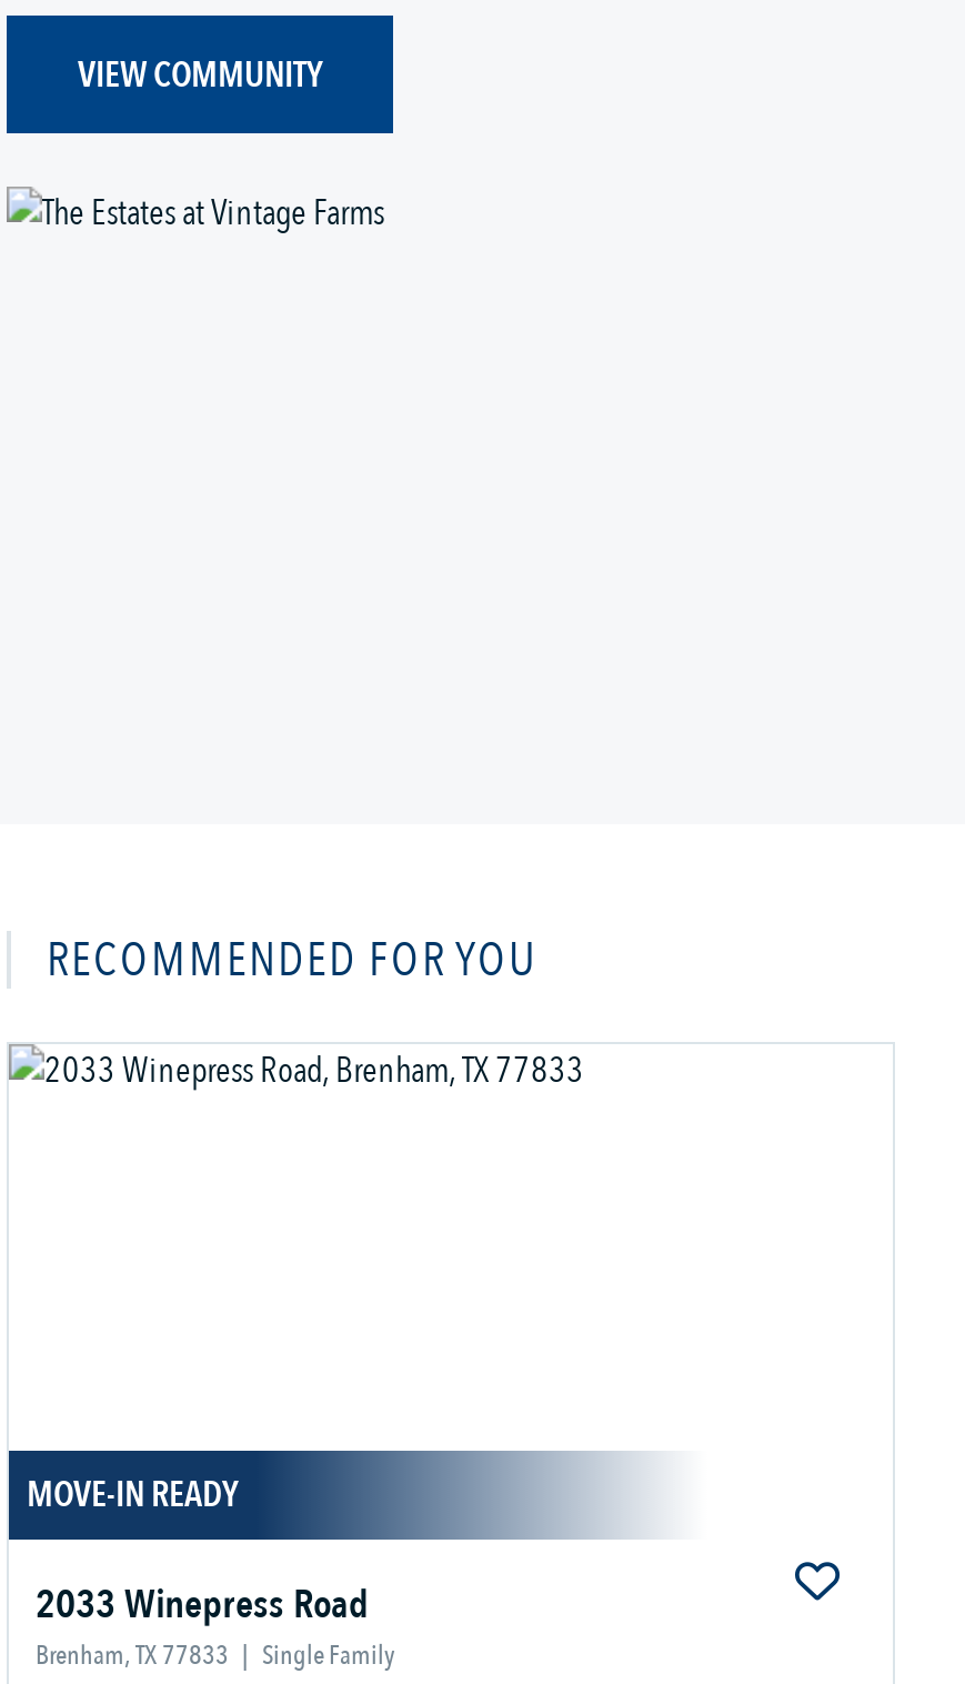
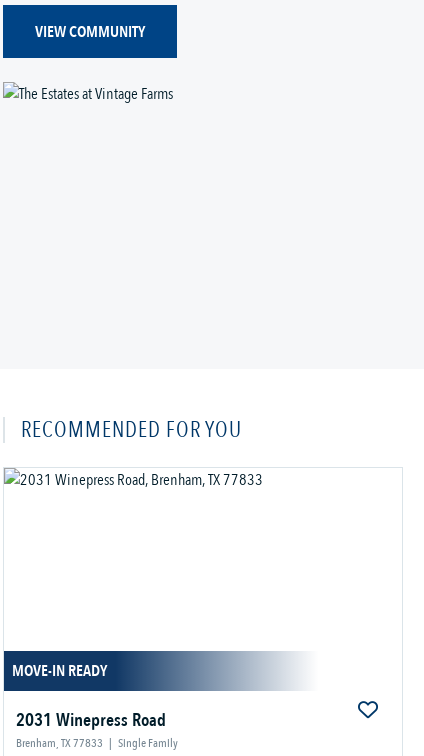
[36,1578,369,1634] 2033 Winepress Road -> [16,708,166,733] 2031 Winepress Road

